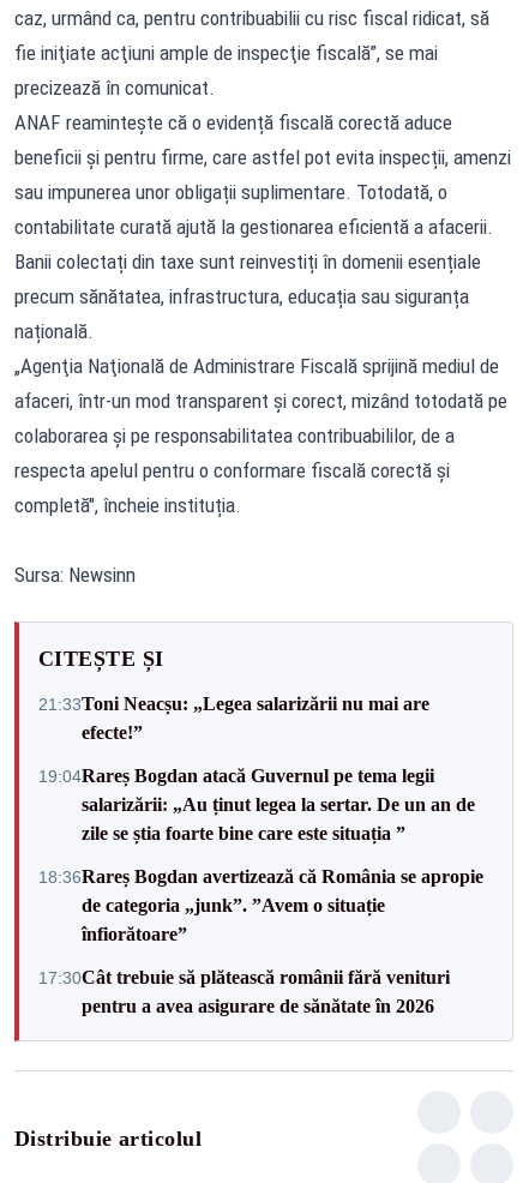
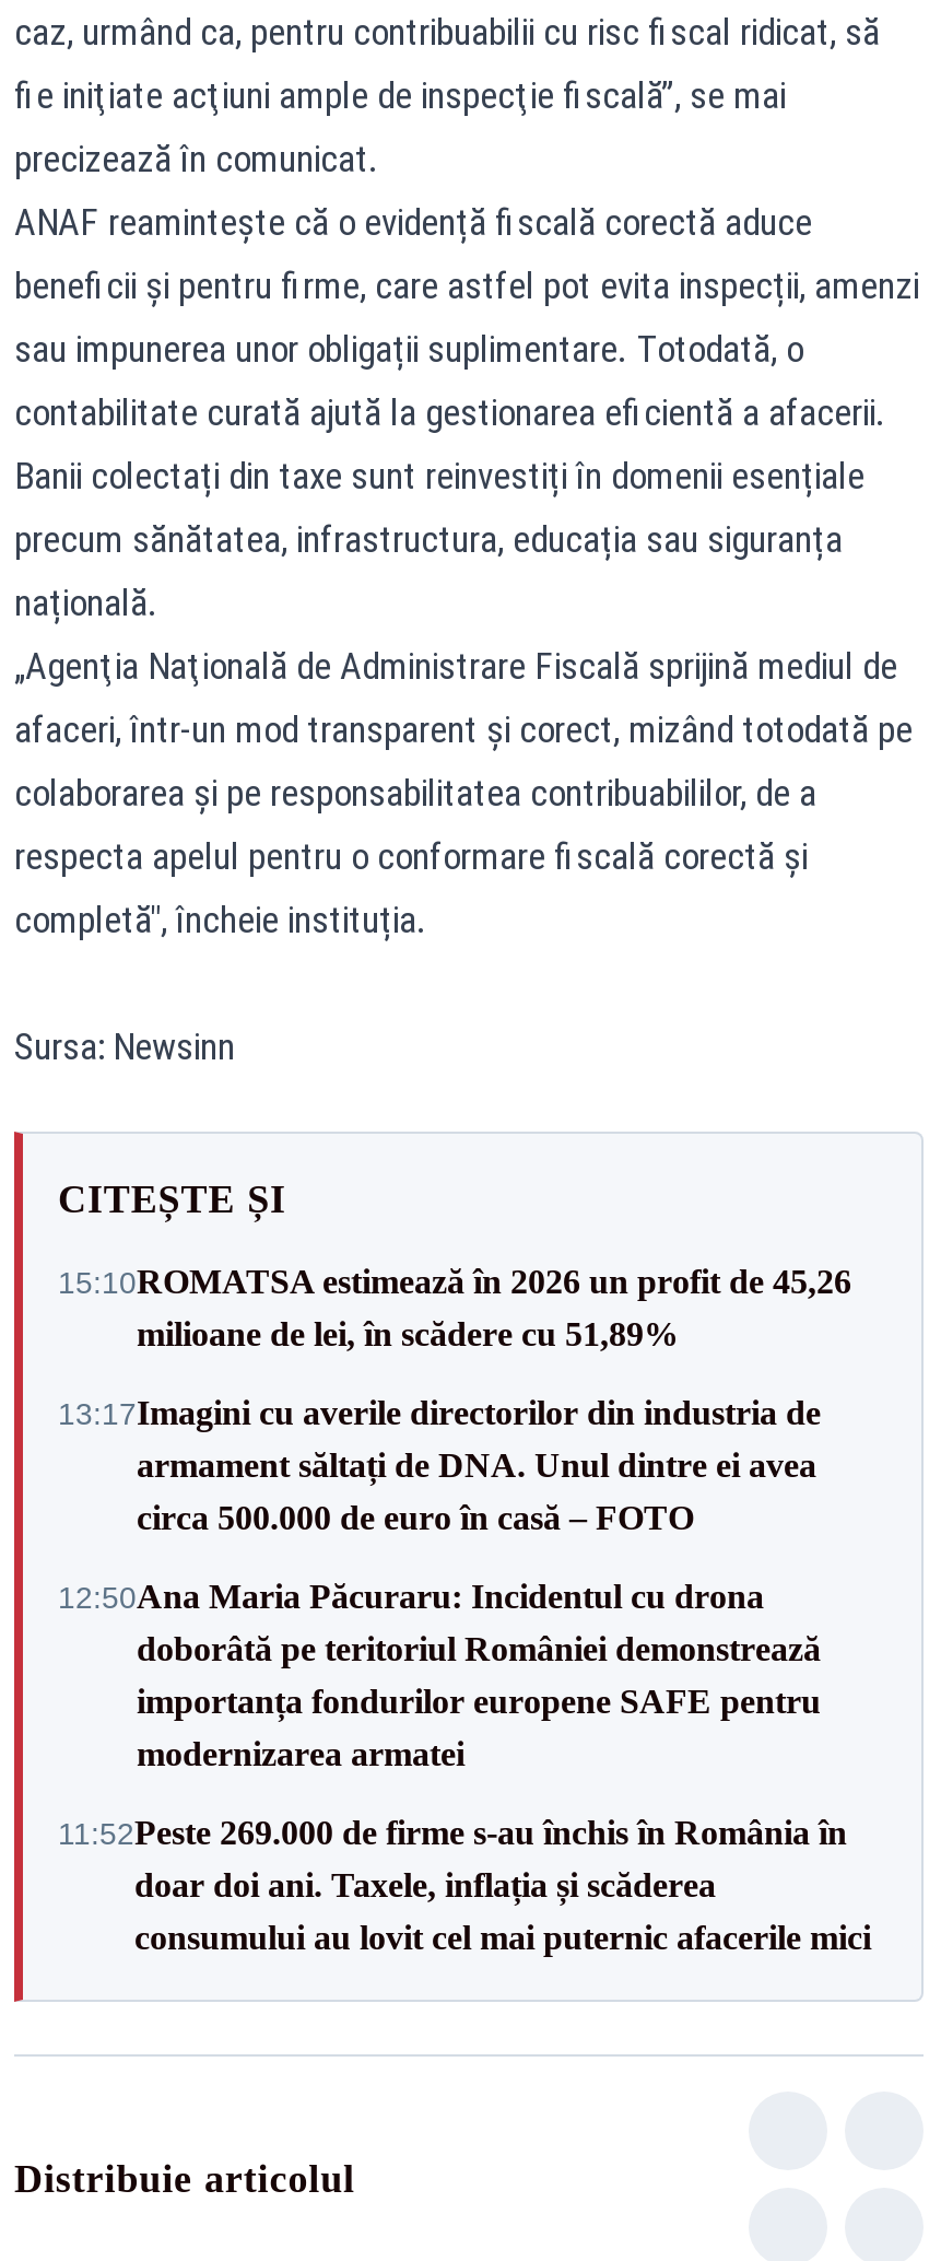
[38,693,429,742] 21:33Toni Neacșu: „Legea salarizării nu mai are | efecte!” -> [58,1263,851,1352] 15:10ROMATSA estimează în 2026 un profit de 45,26 | milioane de lei, în scădere cu 51,89%
[38,765,475,843] 19:04Rareș Bogdan atacă Guvernul pe tema legii | salarizării: „Au ținut legea la sertar. De un an de | zile se știa foarte bine care este situația ” -> [58,1394,821,1536] 13:17Imagini cu averile directorilor din industria de | armament săltați de DNA. Unul dintre ei avea | circa 500.000 de euro în casă – FOTO
[38,866,483,944] 18:36Rareș Bogdan avertizează că România se apropie | de categoria „junk”. ”Avem o situație | înfiorătoare” -> [58,1578,821,1772] 12:50Ana Maria Păcuraru: Incidentul cu drona | doborâtă pe teritoriul României demonstrează | importanța fondurilor europene SAFE pentru | modernizarea armatei
[38,966,450,1016] 17:30Cât trebuie să plătească românii fără venituri | pentru a avea asigurare de sănătate în 2026 -> [58,1814,871,1956] 11:52Peste 269.000 de firme s-au închis în România în | doar doi ani. Taxele, inflația și scăderea | consumului au lovit cel mai puternic afacerile mici

